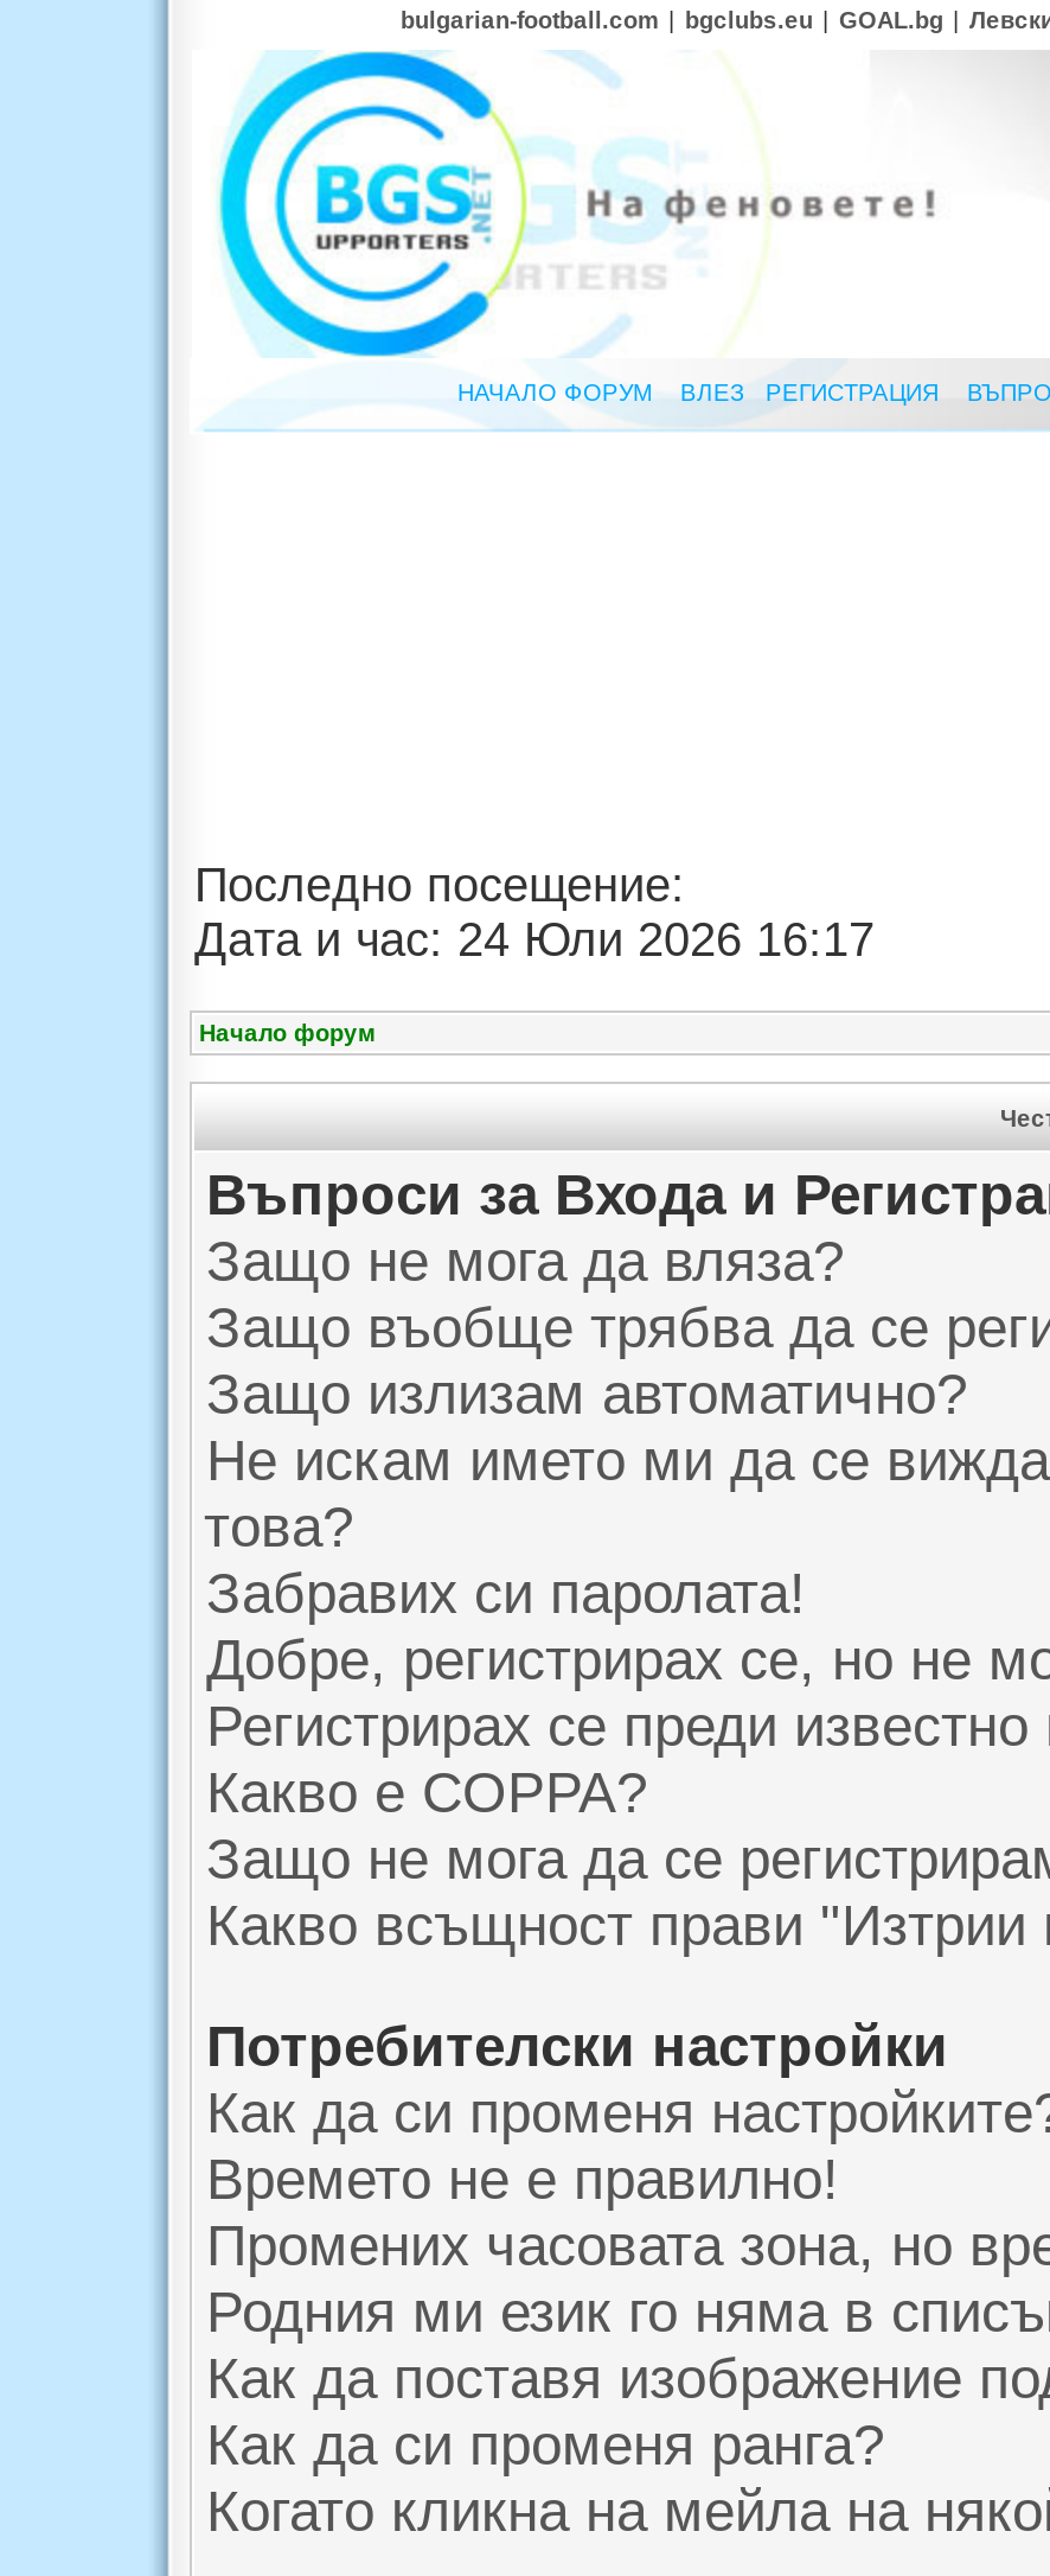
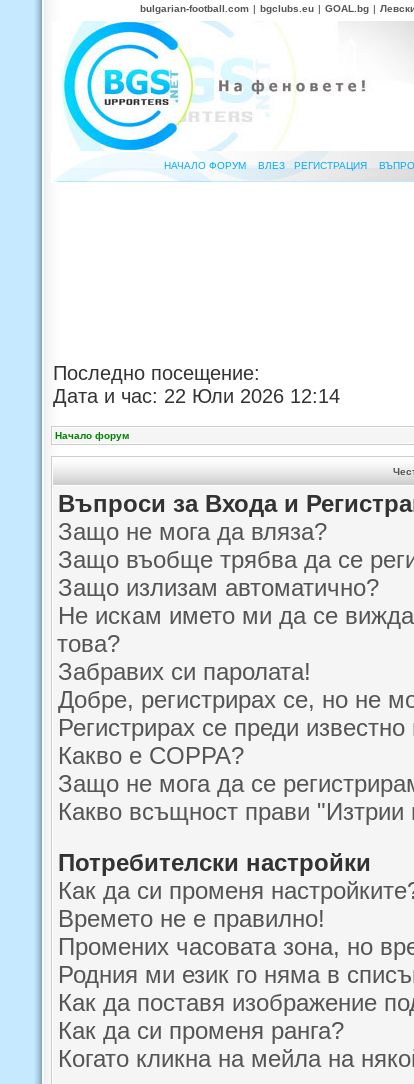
[194,913,875,965] Дата и час: 24 Юли 2026 16:17 -> [53,385,340,407] Дата и час: 22 Юли 2026 12:14

